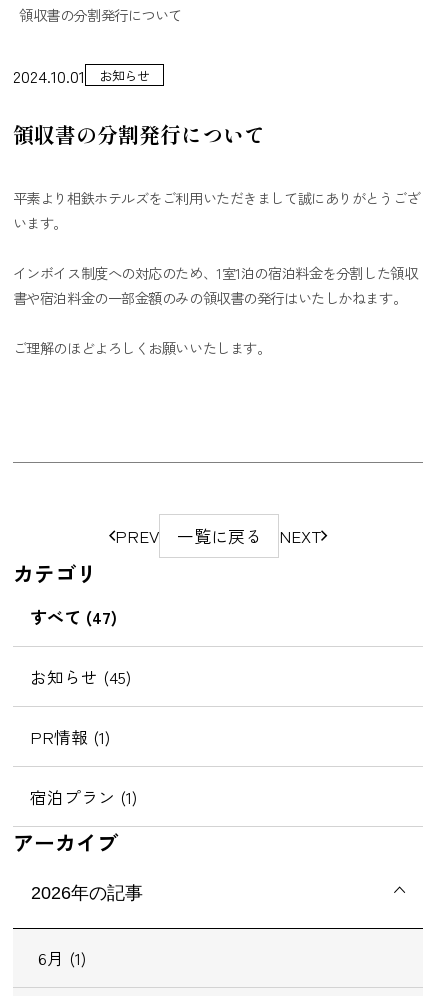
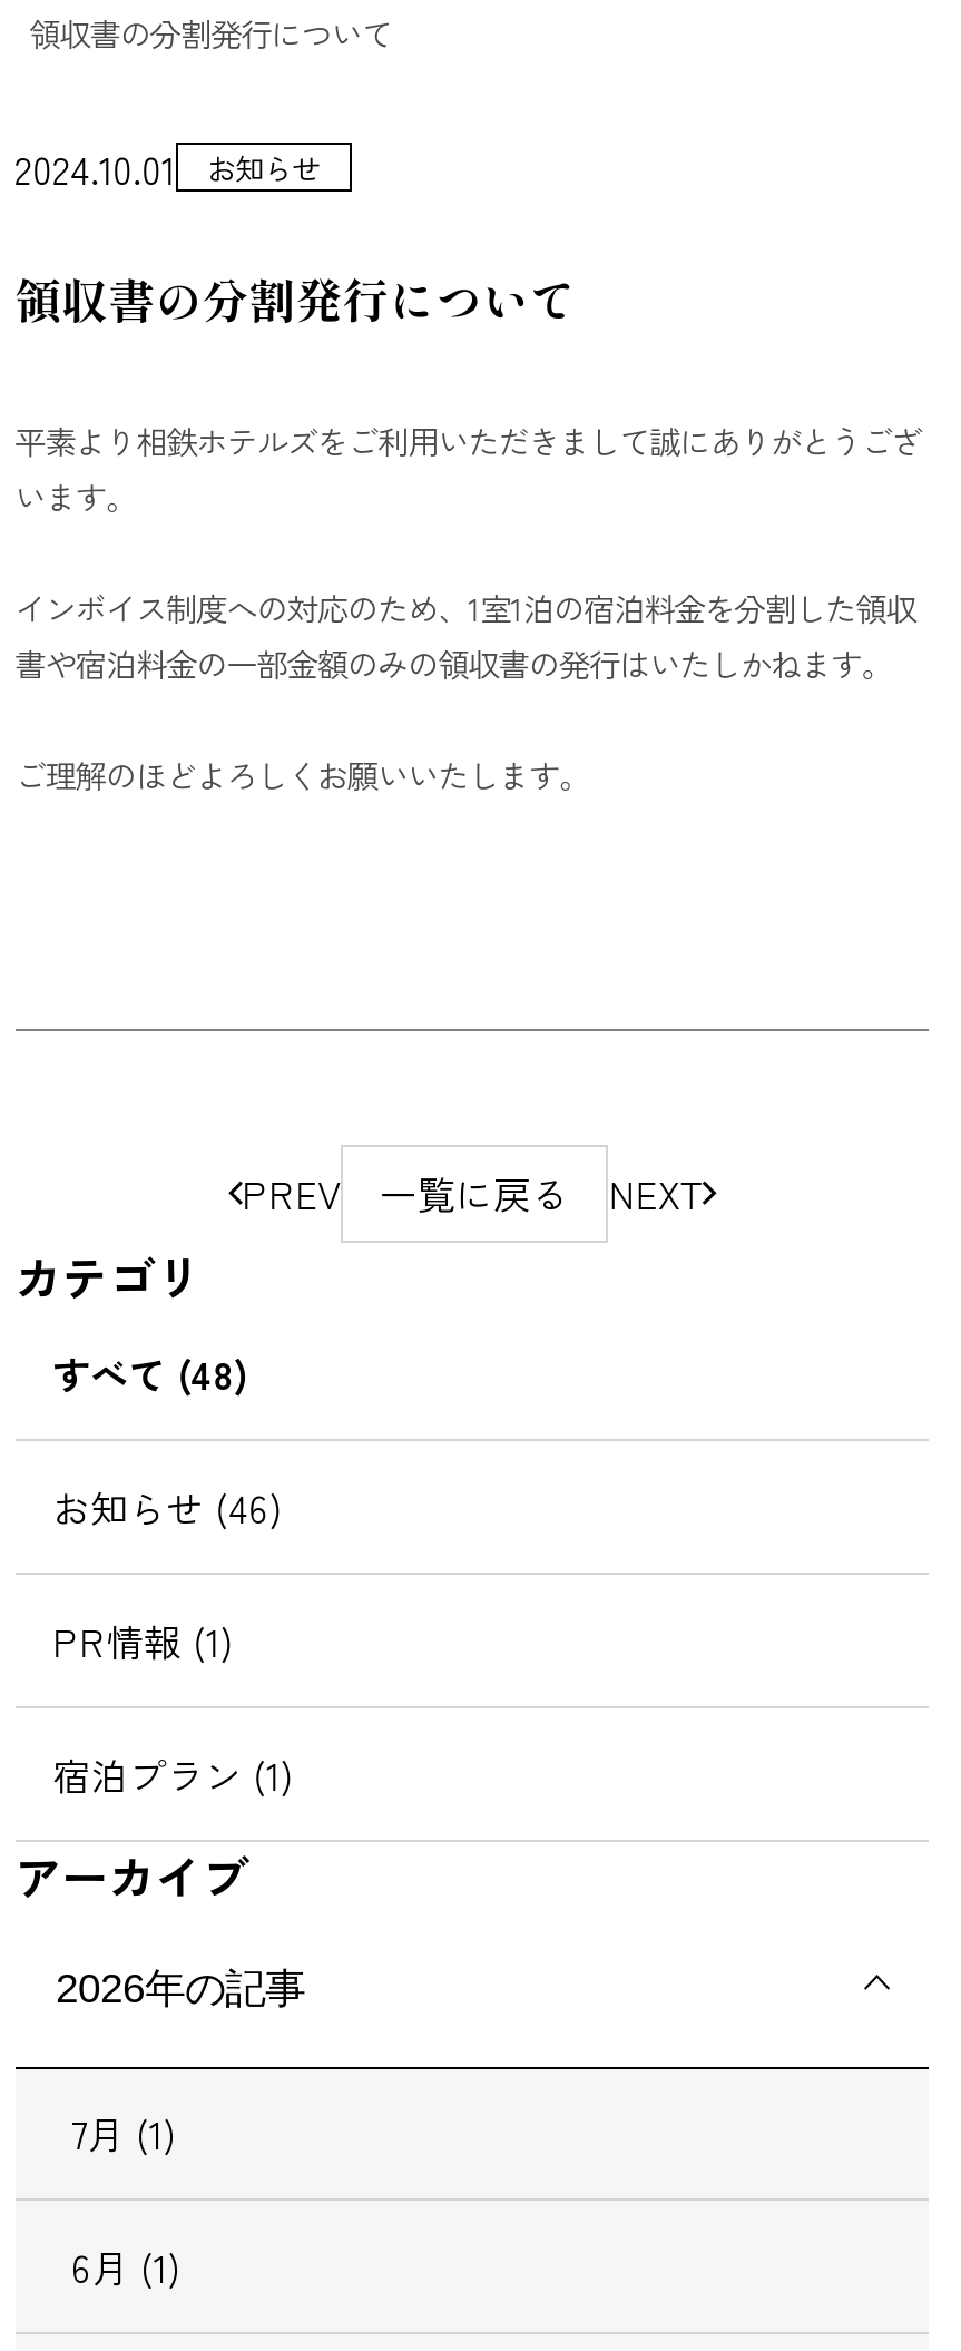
[30,604,117,629] すべて (47) -> [53,1346,246,1402] すべて (48)
[30,664,131,689] お知らせ (45) -> [53,1480,280,1535] お知らせ (46)
none -> [71,2106,174,2162] 7月 (1)

